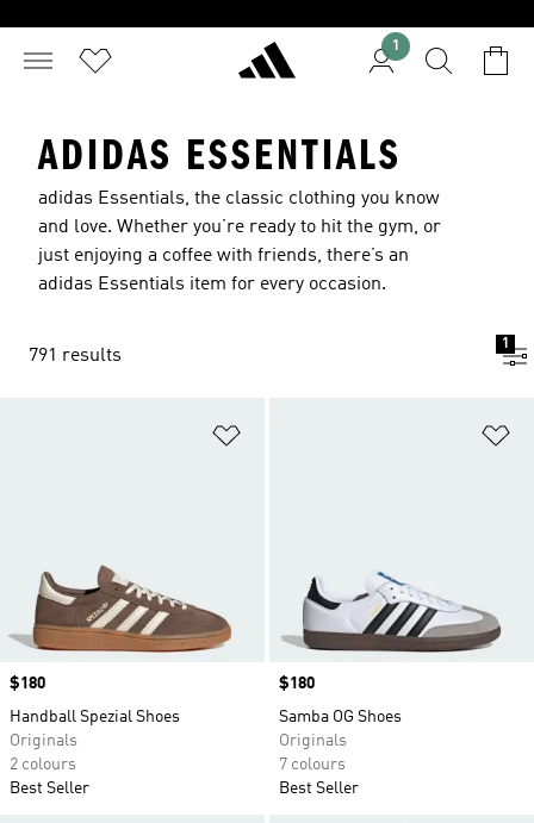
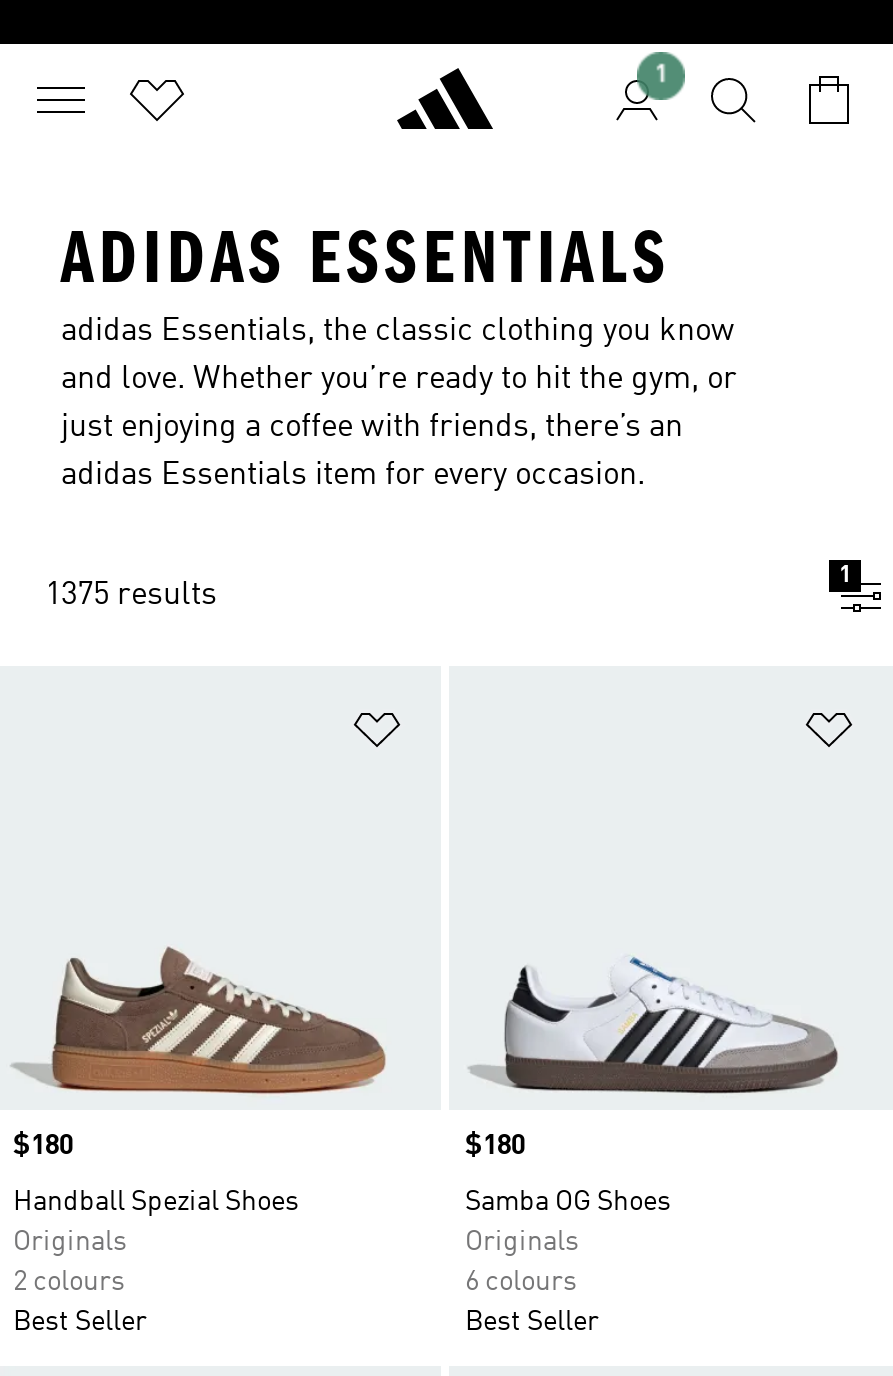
[29,347,122,366] 791 results -> [45,580,217,612] 1375 results
[279,756,346,773] 7 colours -> [465,1268,577,1296] 6 colours

